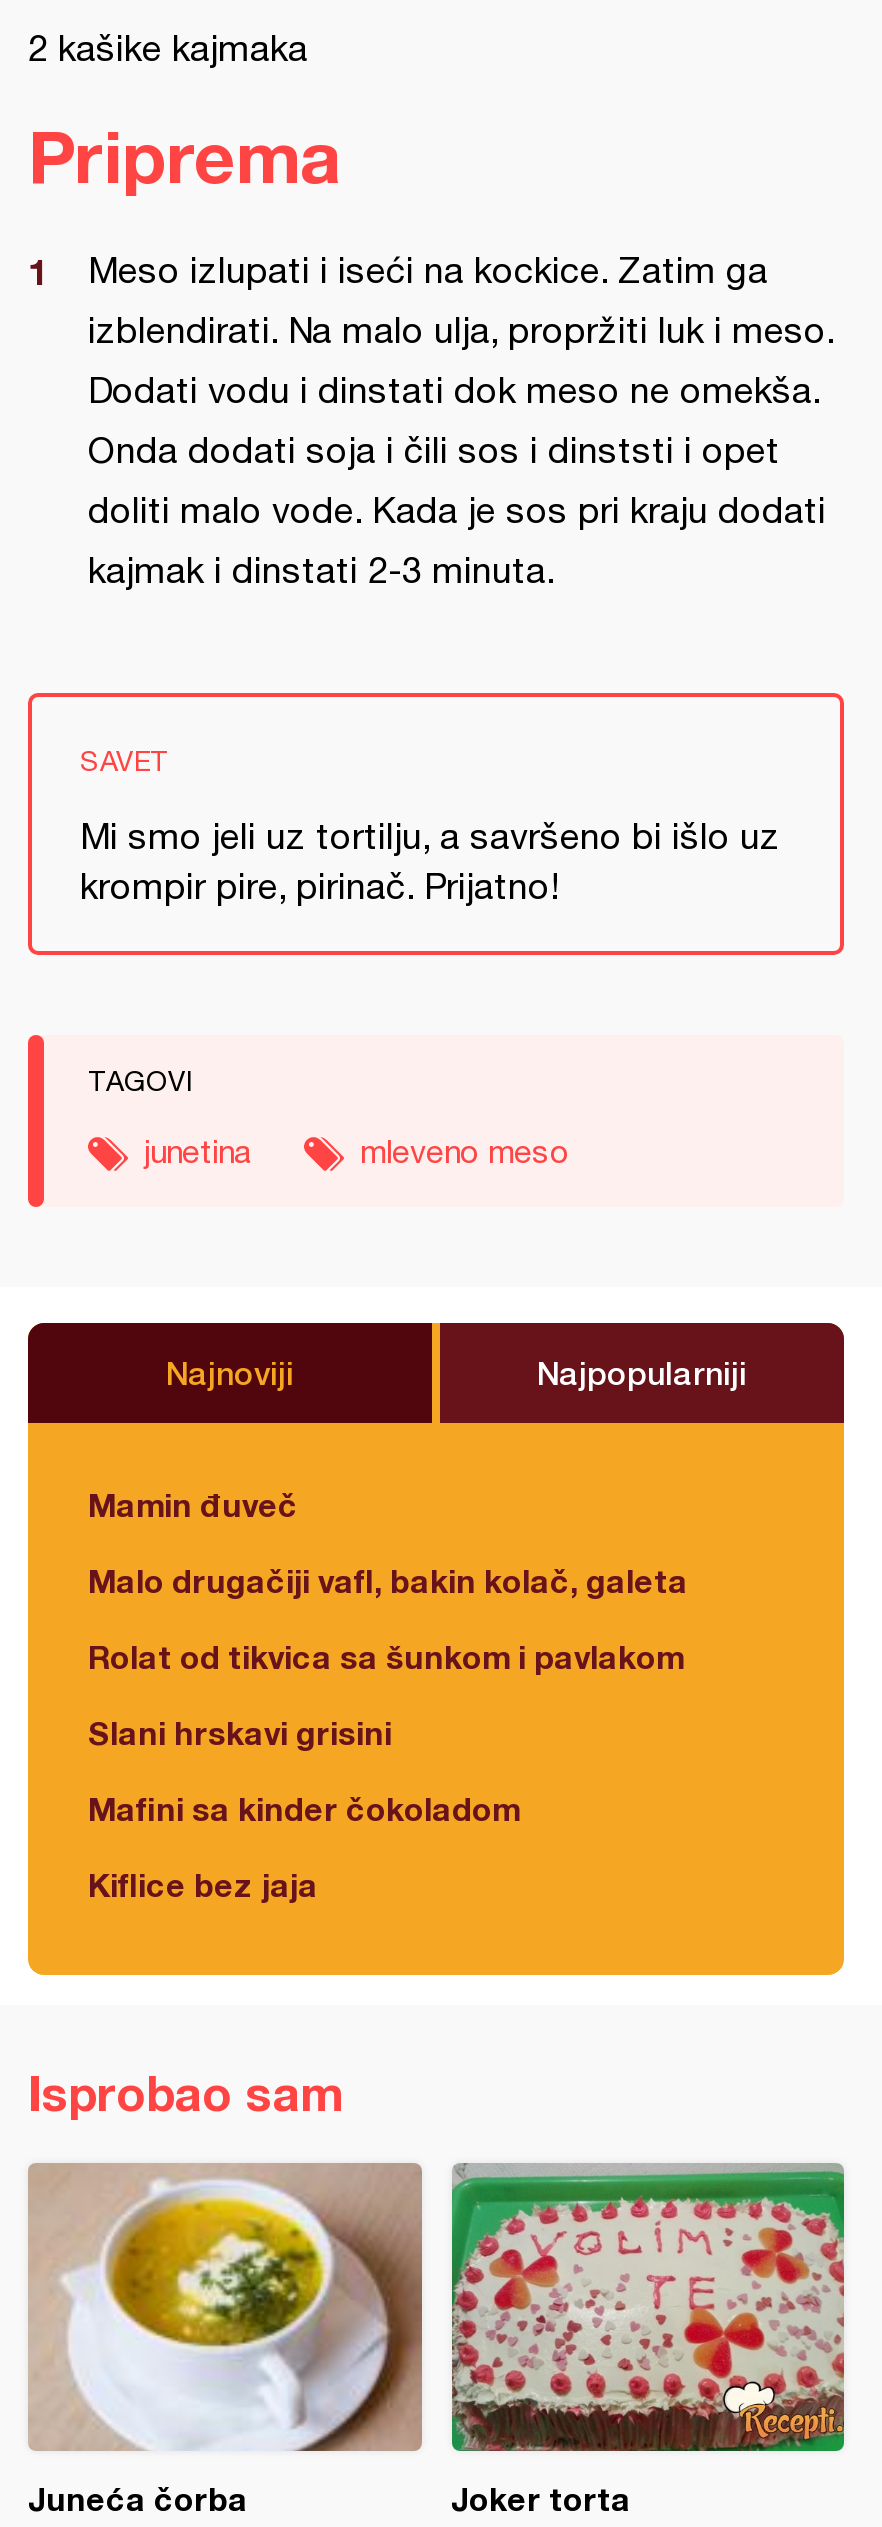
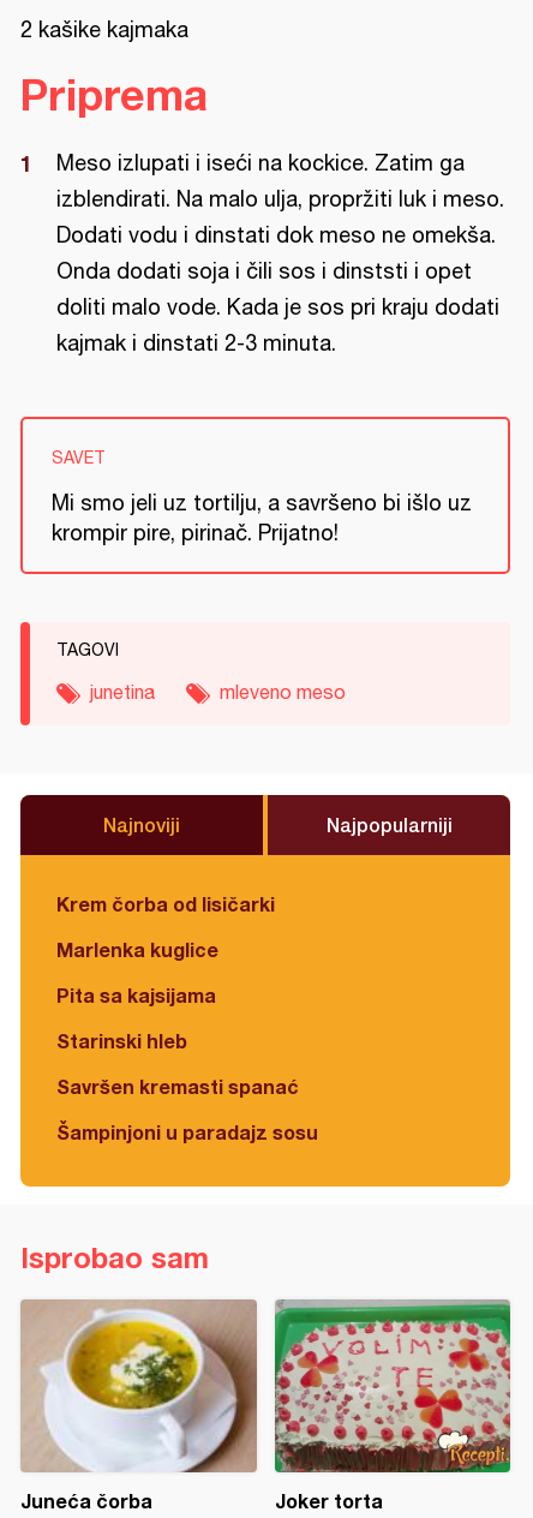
[88,1485,298,1523] Mamin đuveč -> [56,892,275,915] Krem čorba od lisičarki
[88,1561,688,1599] Malo drugačiji vafl, bakin kolač, galeta -> [56,938,218,961] Marlenka kuglice
[88,1637,684,1675] Rolat od tikvica sa šunkom i pavlakom -> [56,984,216,1006] Pita sa kajsijama
[88,1713,392,1751] Slani hrskavi grisini -> [56,1029,187,1052] Starinski hleb
[88,1789,520,1827] Mafini sa kinder čokoladom -> [56,1075,299,1098] Savršen kremasti spanać
[88,1865,318,1903] Kiflice bez jaja -> [56,1120,318,1143] Šampinjoni u paradajz sosu

